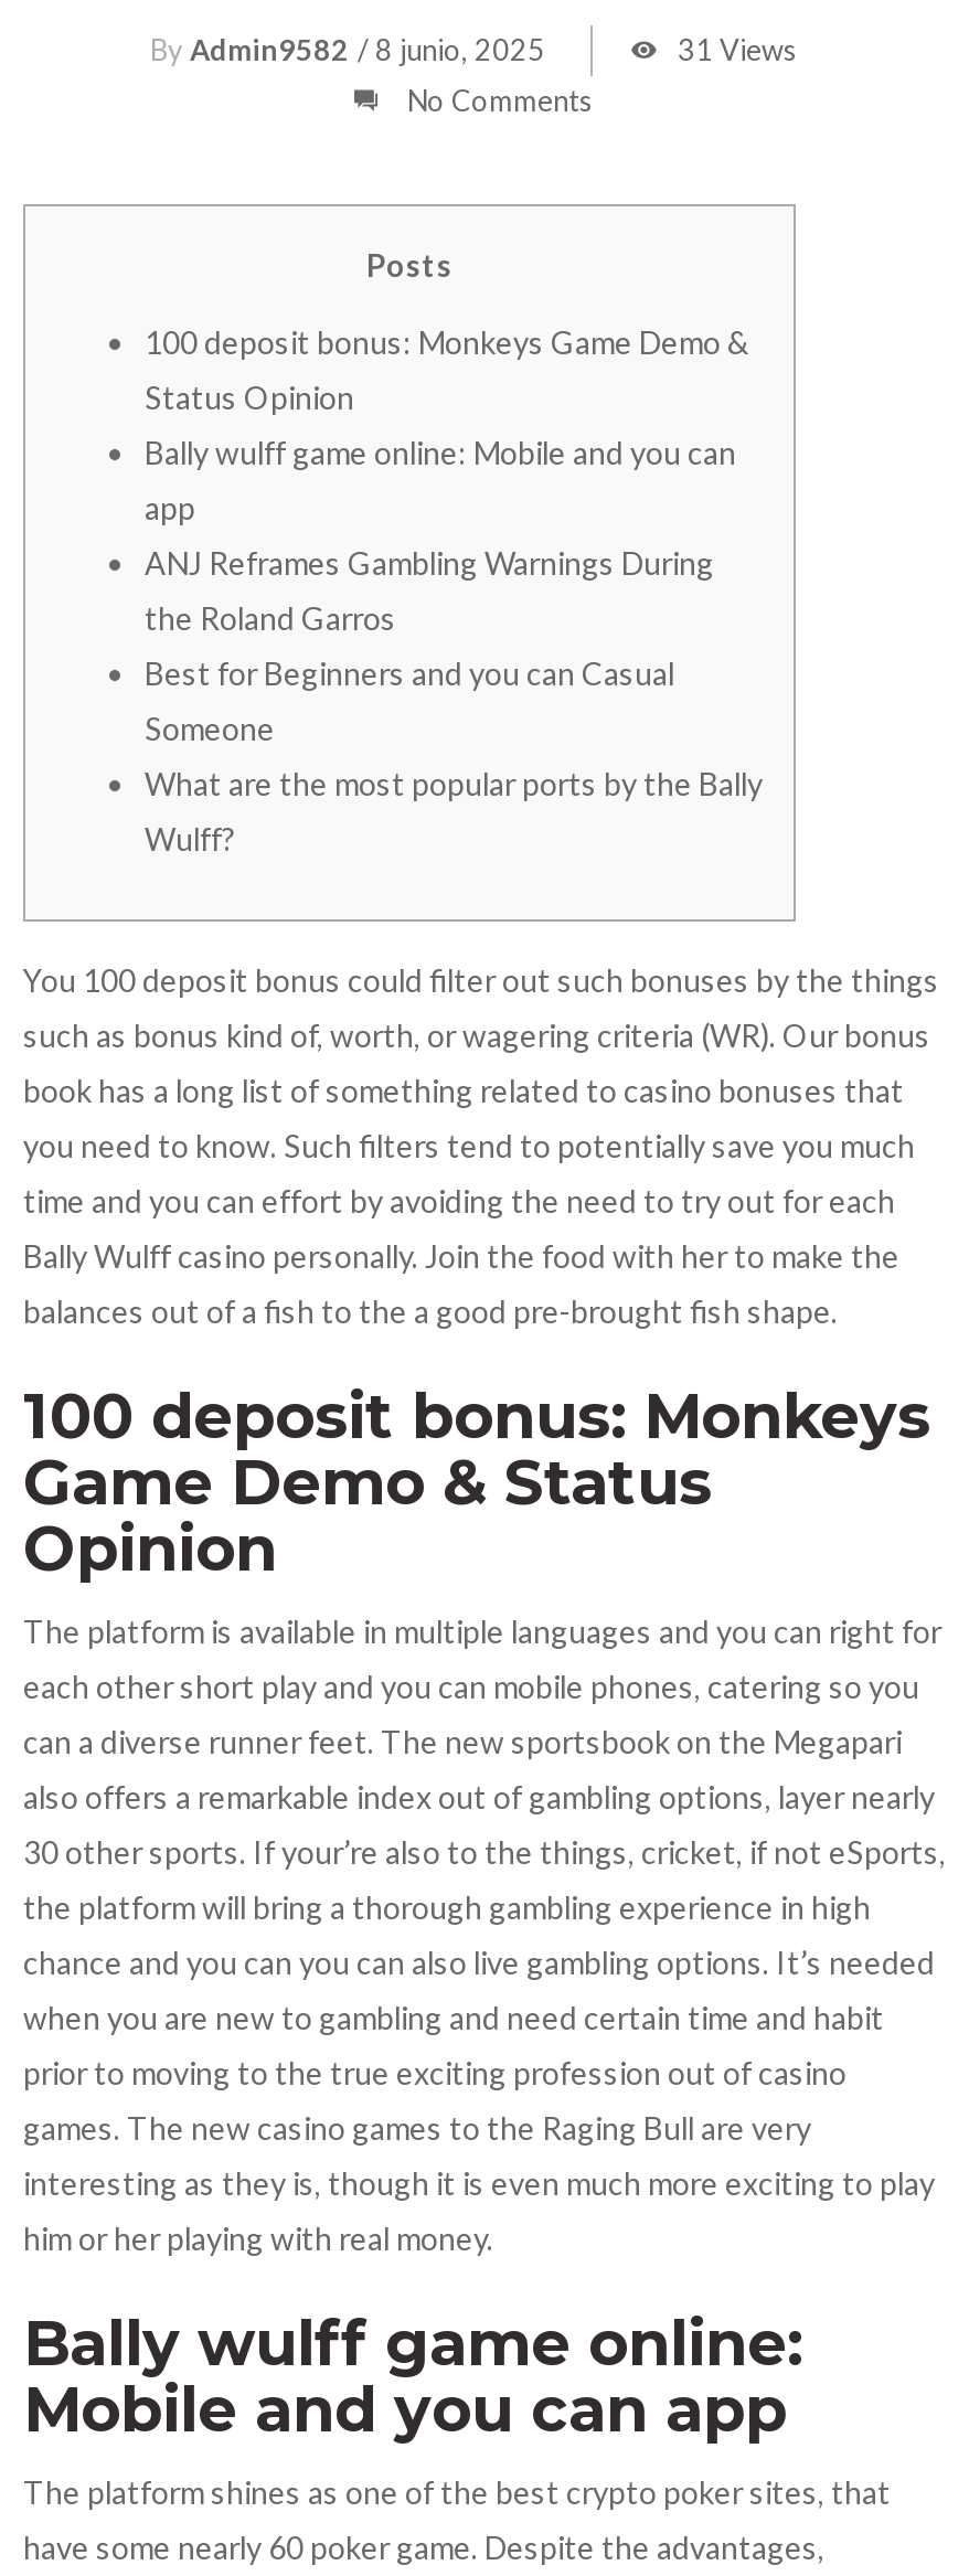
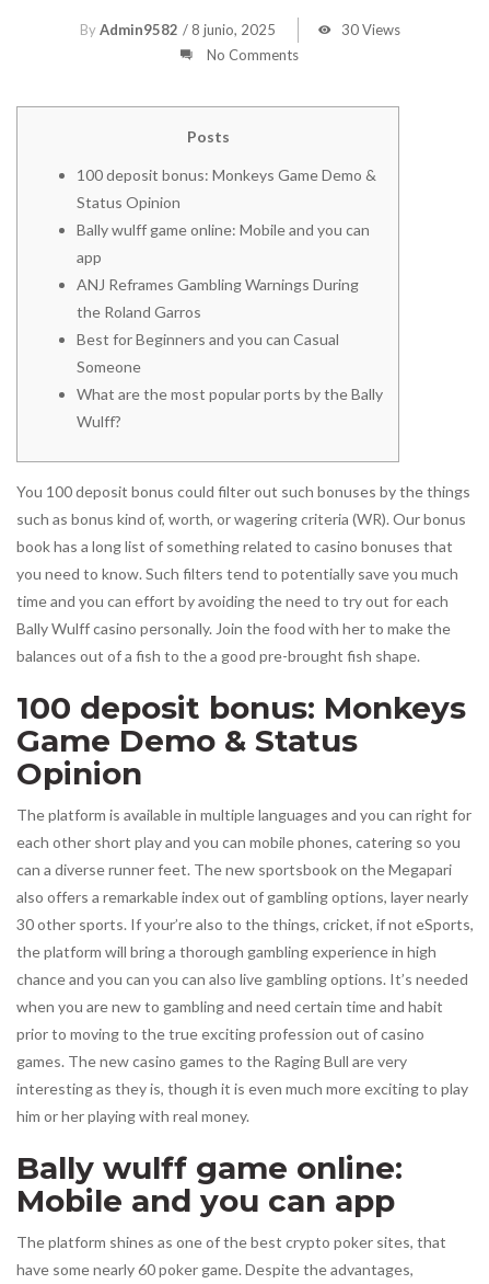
[678,31,797,67] 31 Views -> [341,20,400,38] 30 Views

